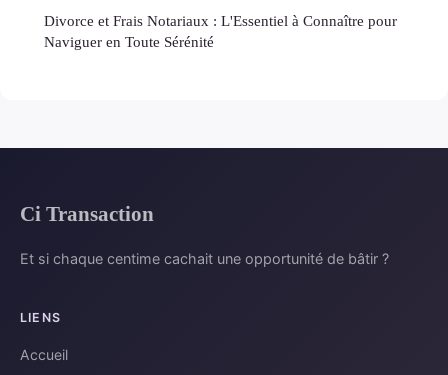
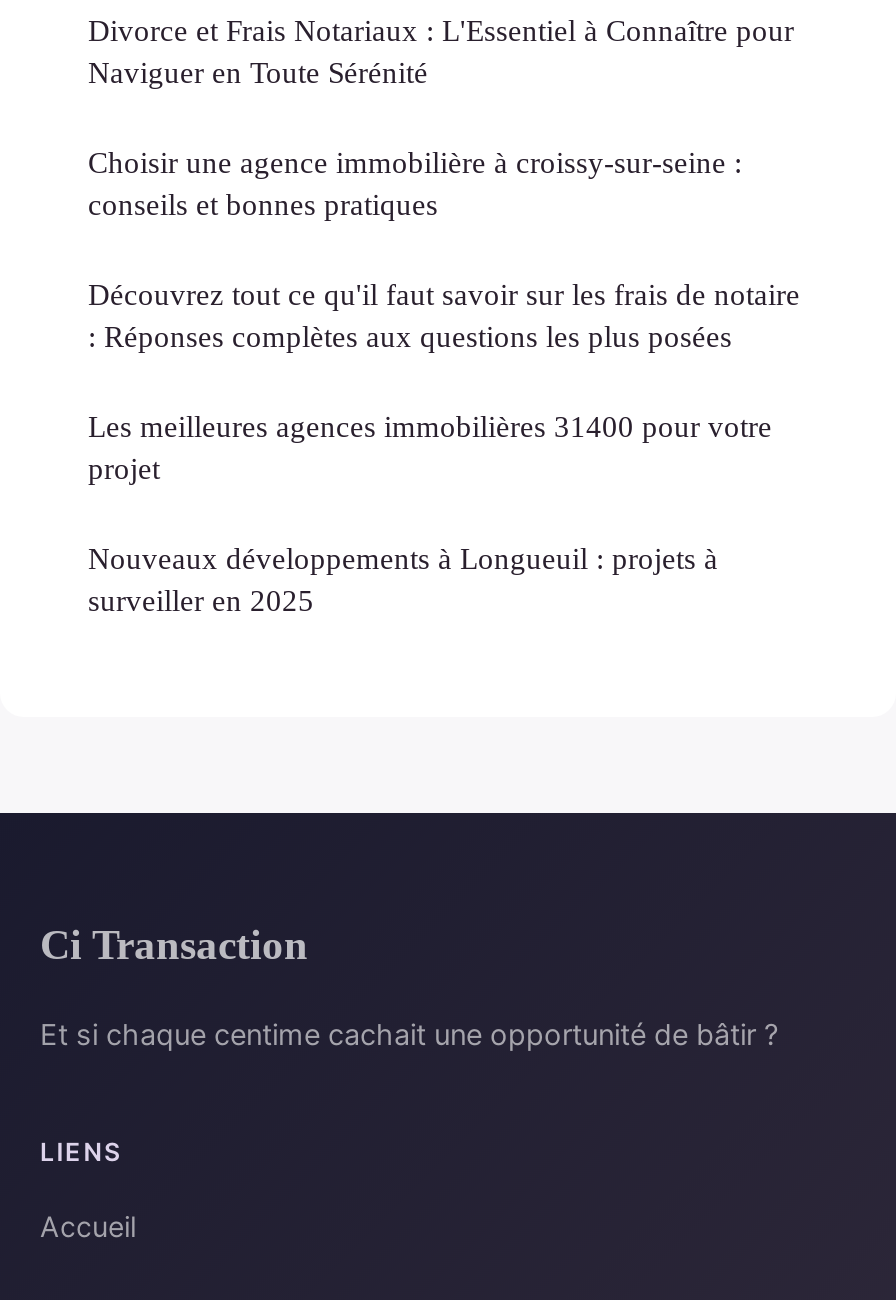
none -> [88,145,800,617] Choisir une agence immobilière à croissy-sur-seine : | conseils et bonnes pratiques | Découvrez tout ce qu'il faut savoir sur les frais de notaire | : Réponses complètes aux questions les plus posées | Les meilleures agences immobilières 31400 pour votre | projet | Nouveaux développements à Longueuil : projets à | surveiller en 2025

